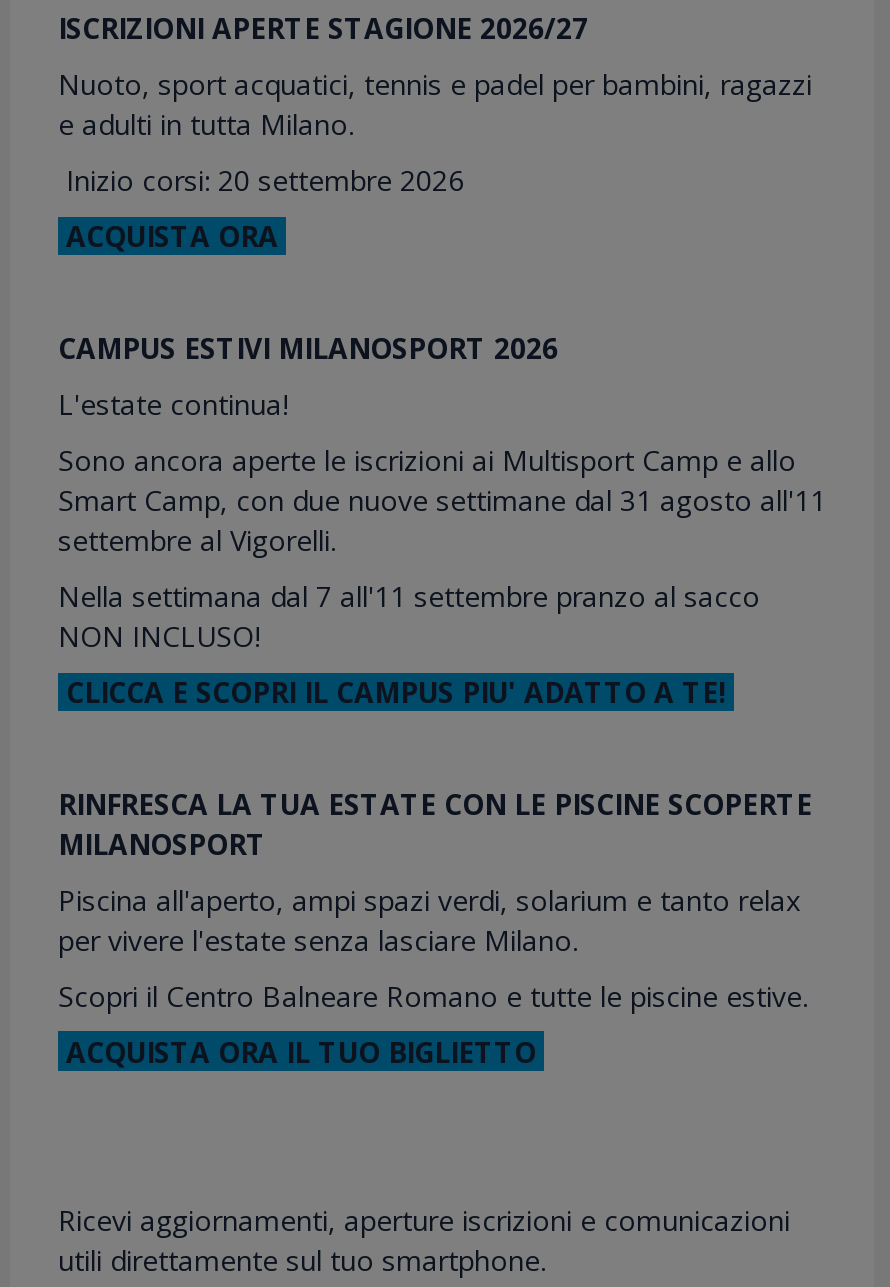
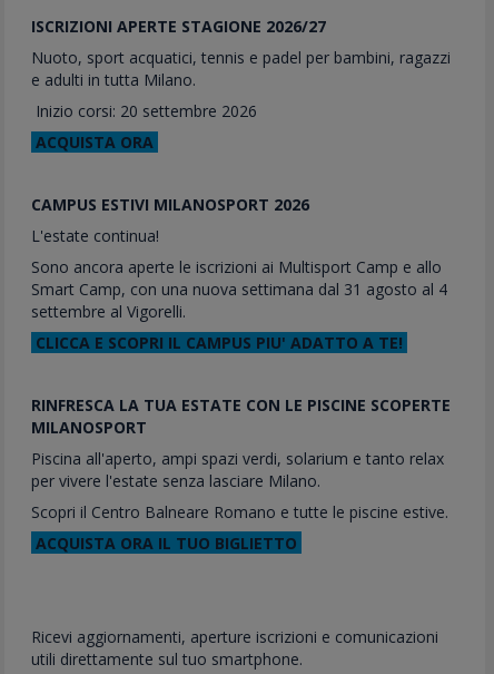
[58,482,826,520] Smart Camp, con due nuove settimane dal 31 agosto all'11 -> [31,279,447,300] Smart Camp, con una nuova settimana dal 31 agosto al 4
[58,578,760,656] Nella settimana dal 7 all'11 settembre pranzo al sacco | NON INCLUSO! -> none

